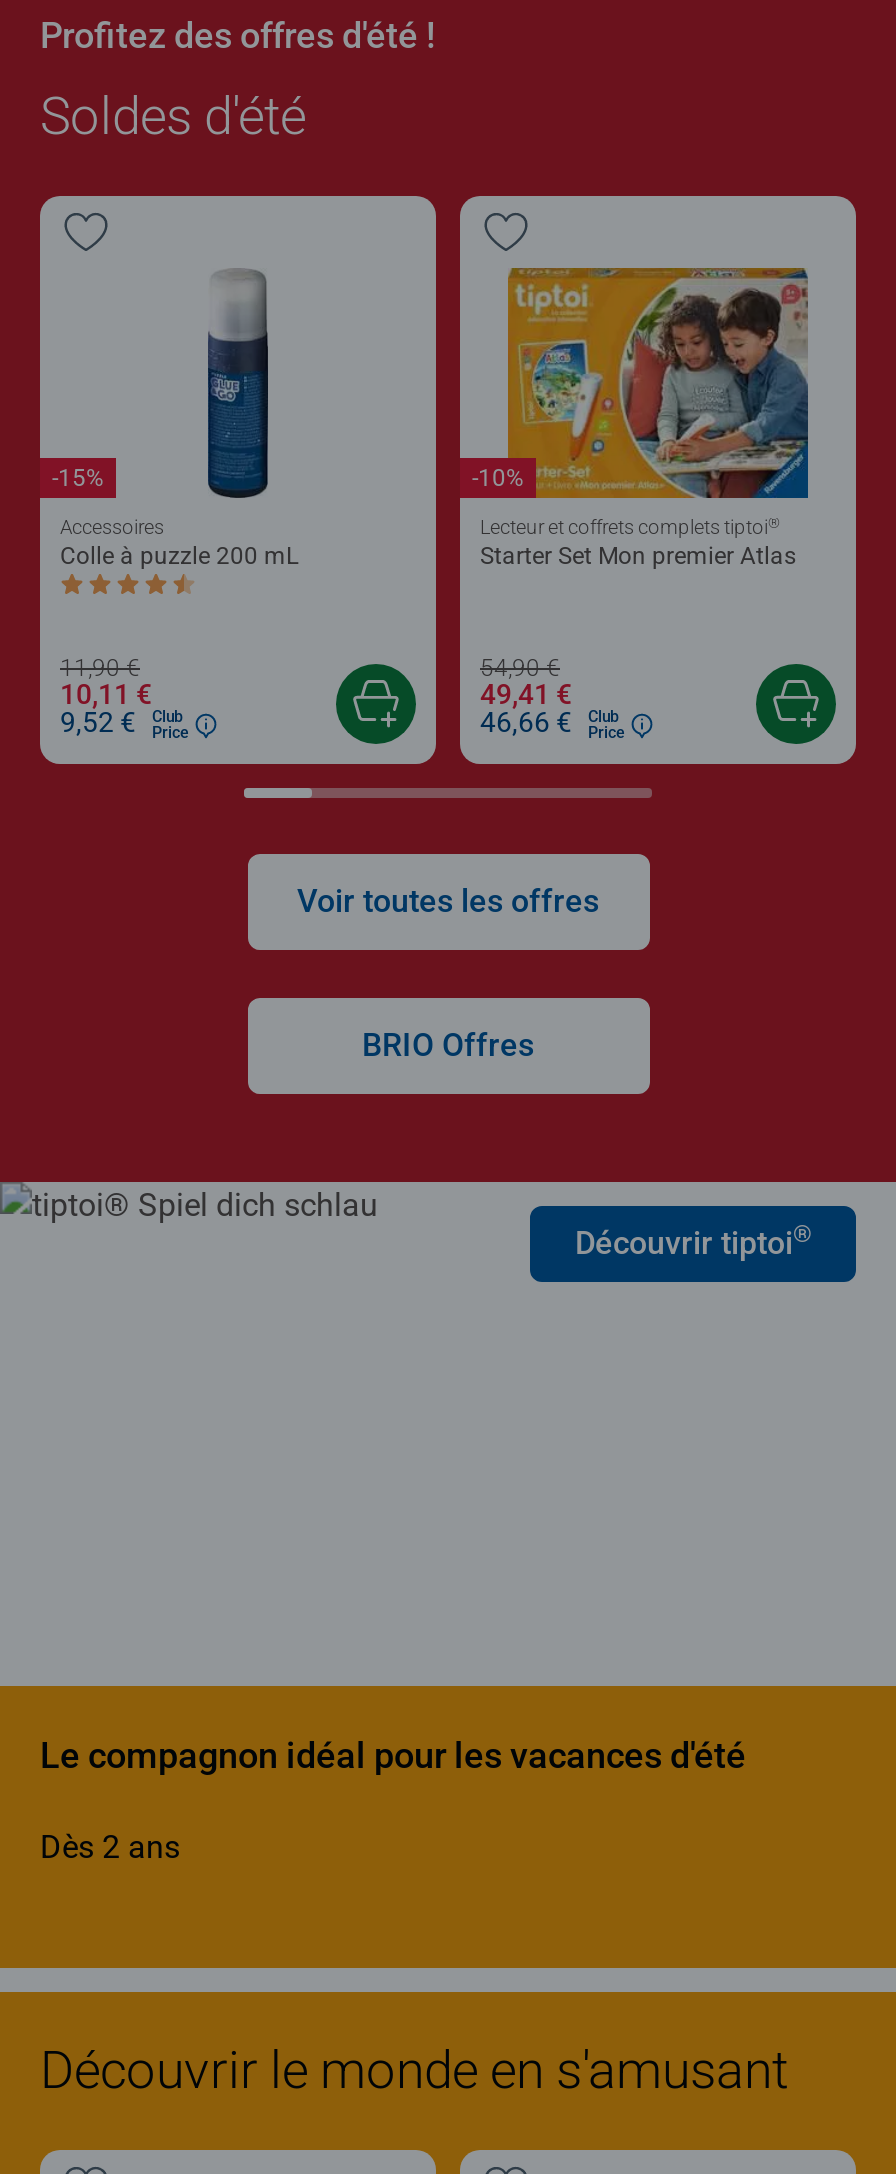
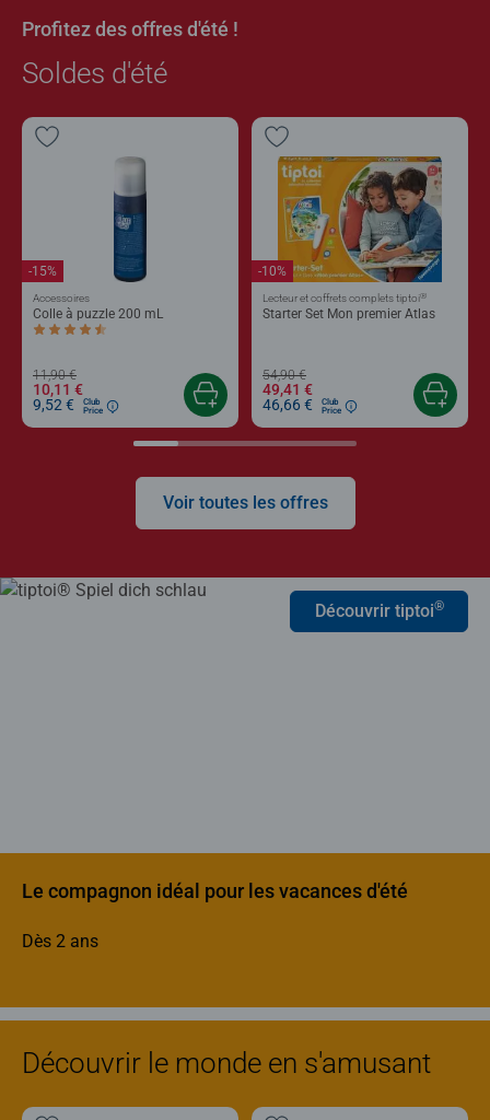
[362,1027,534,1065] BRIO Offres -> none

